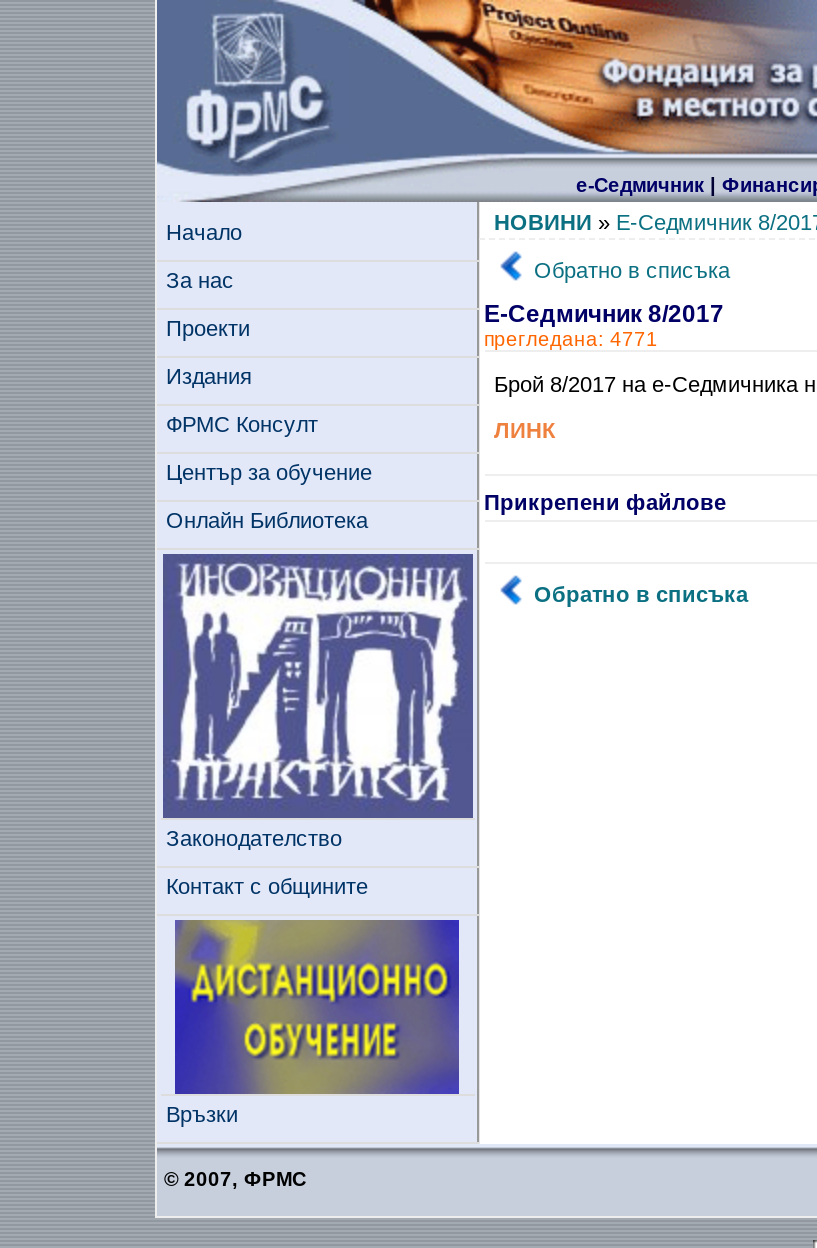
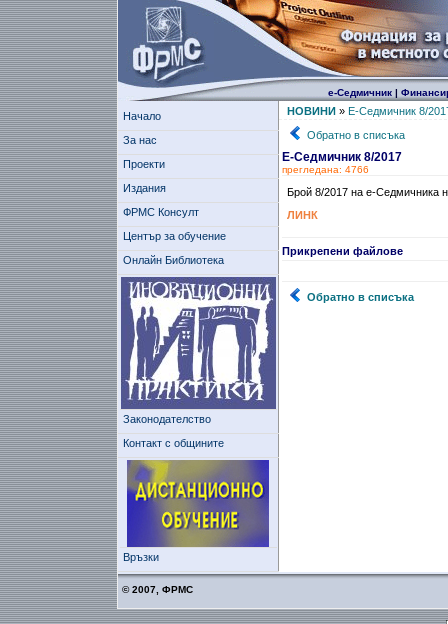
[484,328,658,350] прегледана: 4771 -> [281,164,368,175] прегледана: 4766

